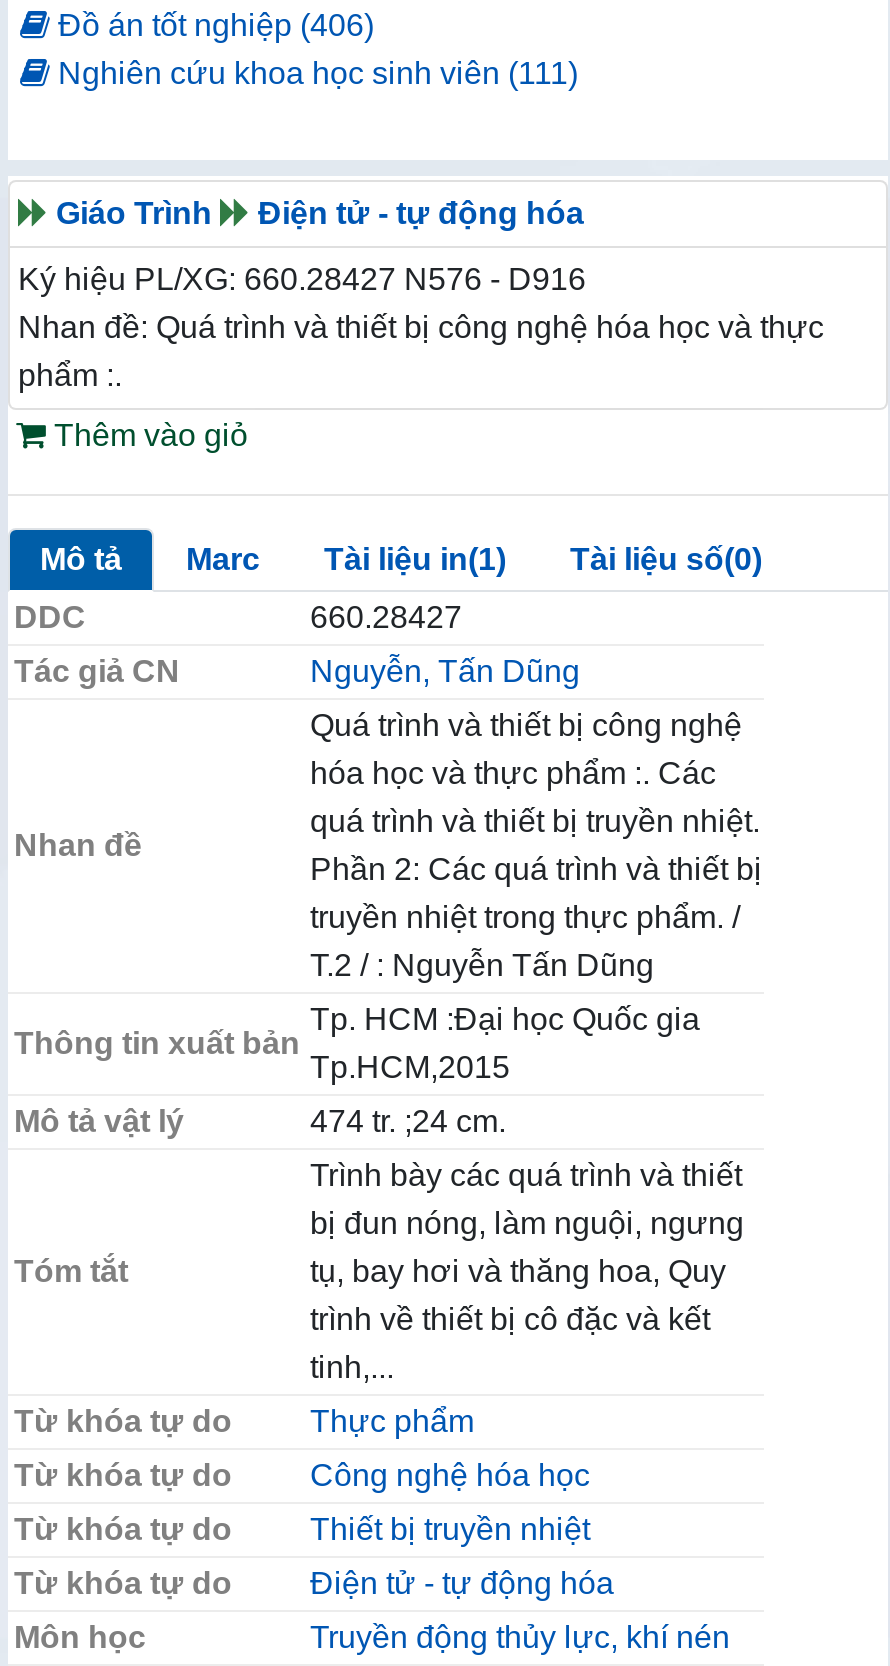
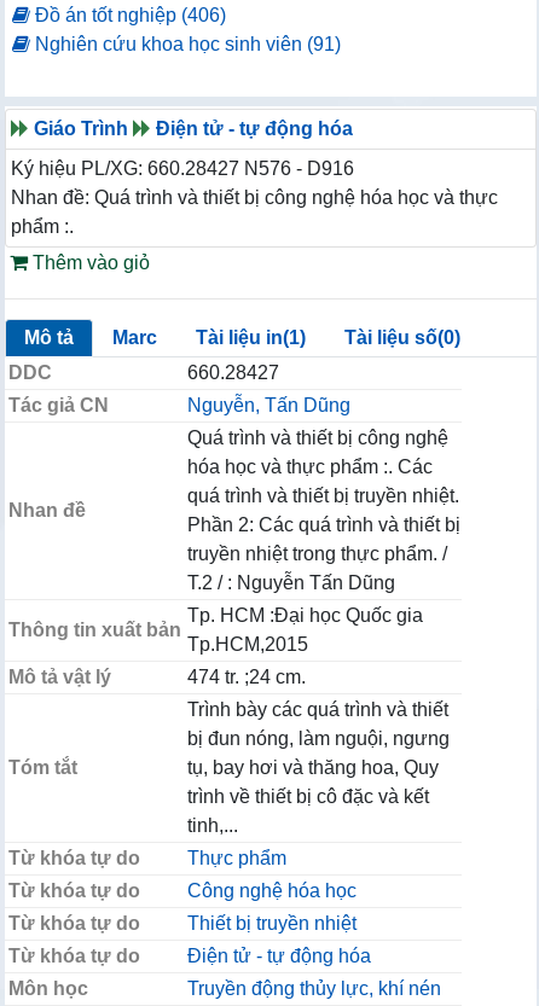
[50,56,578,90] Nghiên cứu khoa học sinh viên (111) -> [30,34,341,54] Nghiên cứu khoa học sinh viên (91)

